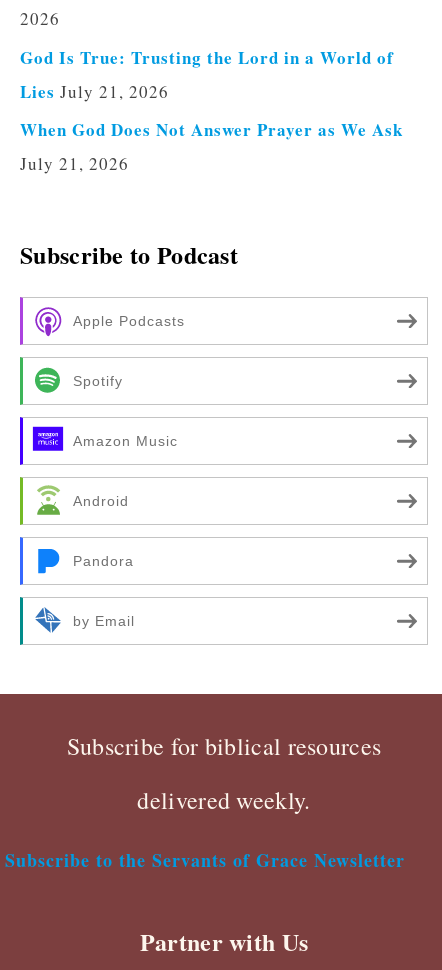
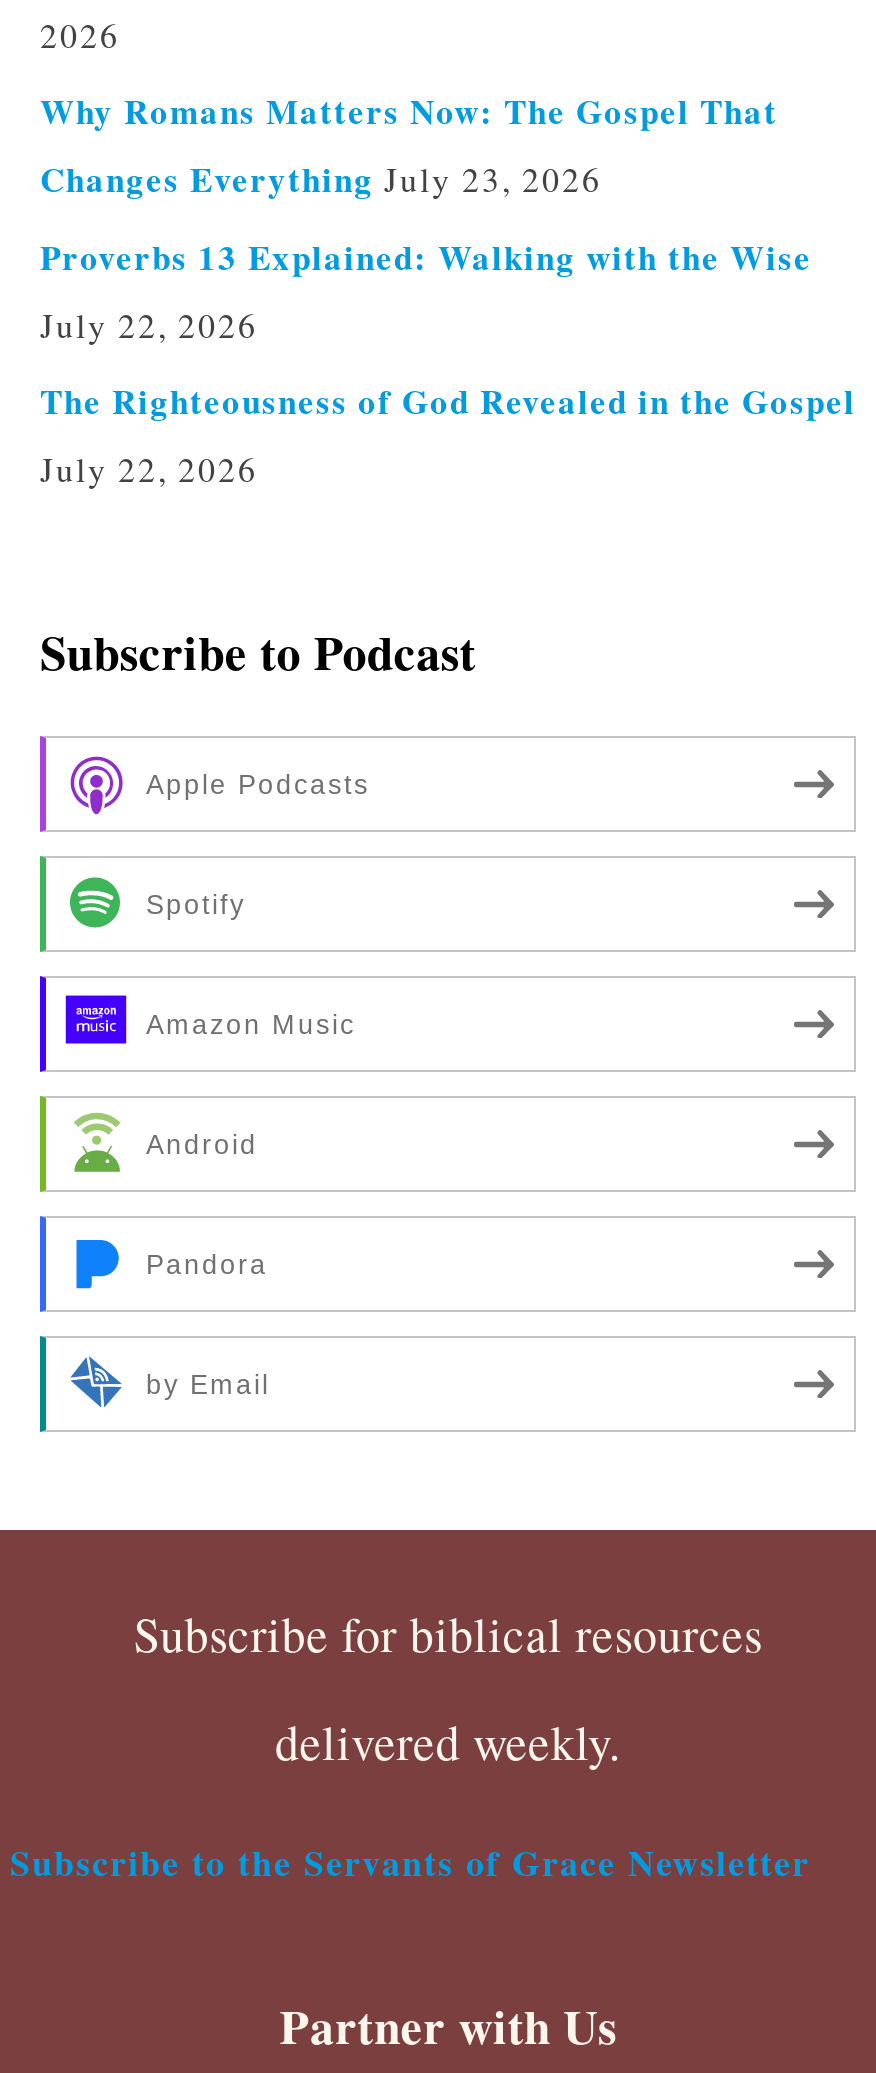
[20,45,403,175] God Is True: Trusting the Lord in a World of | Lies July 21, 2026 | When God Does Not Answer Prayer as We Ask | July 21, 2026 -> [40,87,856,492] Why Romans Matters Now: The Gospel That | Changes Everything July 23, 2026 | Proverbs 13 Explained: Walking with the Wise | July 22, 2026 | The Righteousness of God Revealed in the Gospel | July 22, 2026

